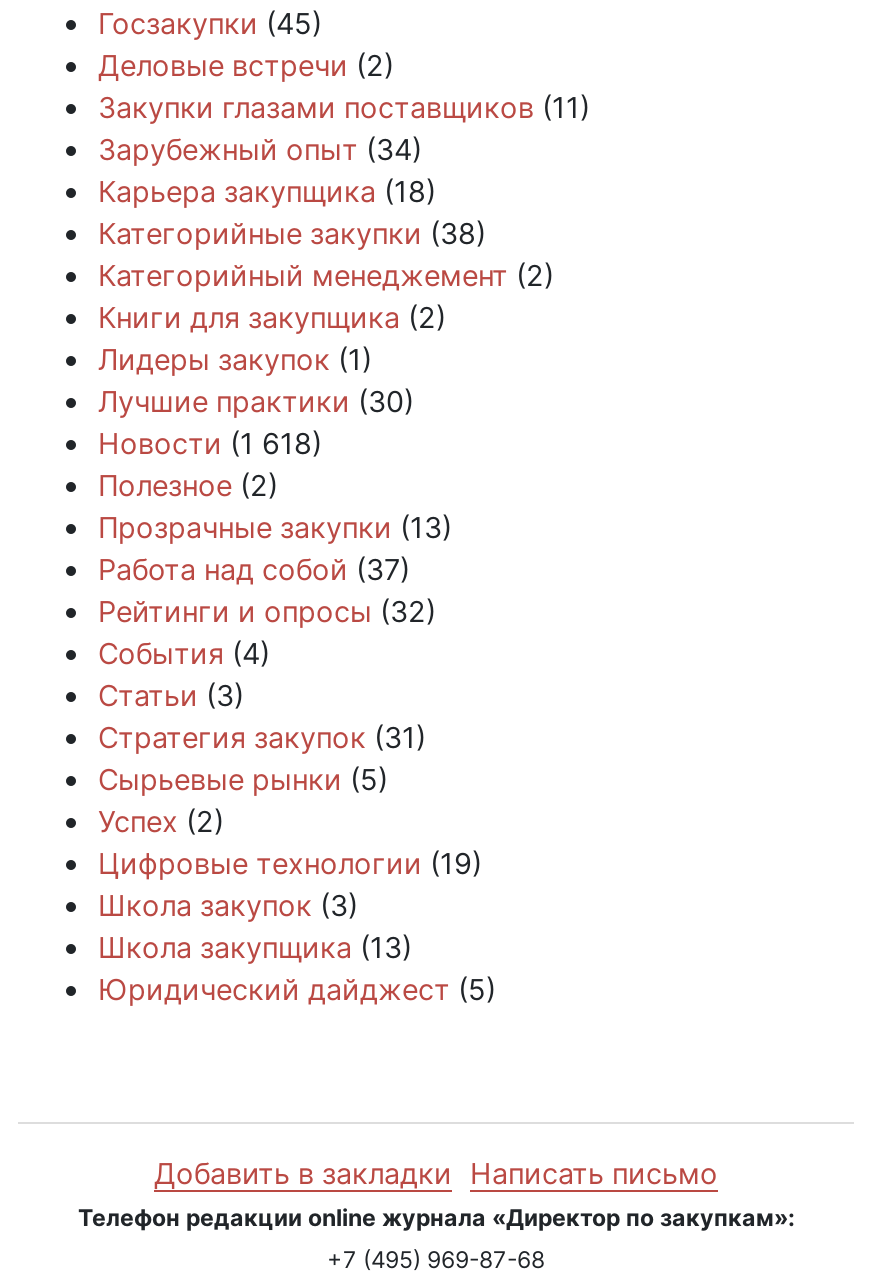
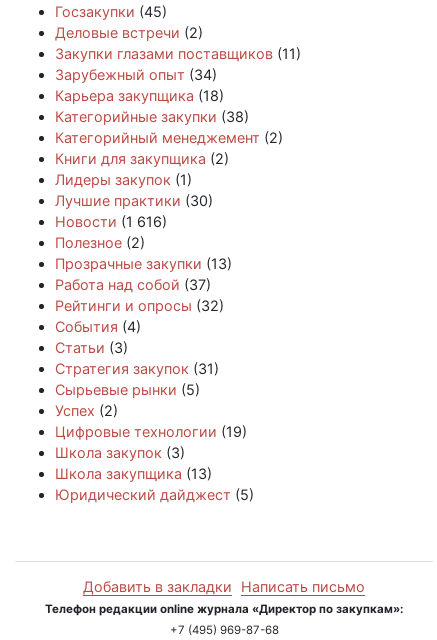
[98,426,322,460] Новости (1 618) -> [55,213,167,230] Новости (1 616)

